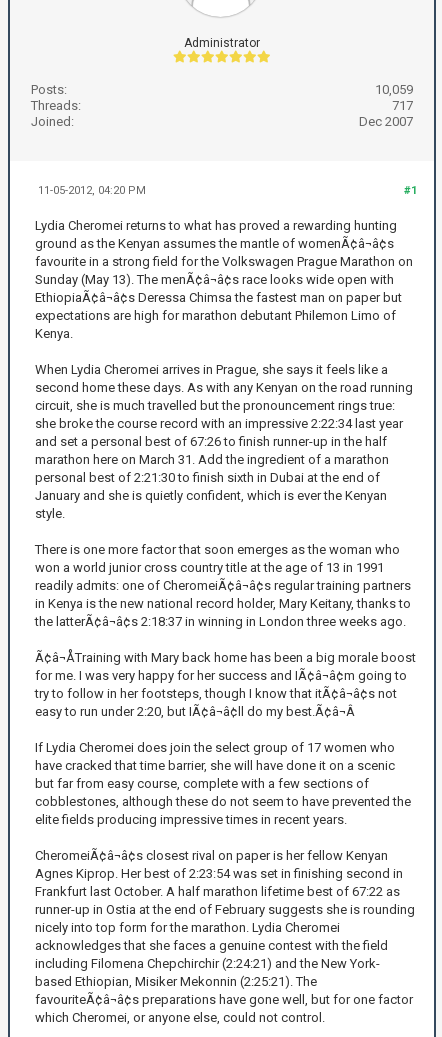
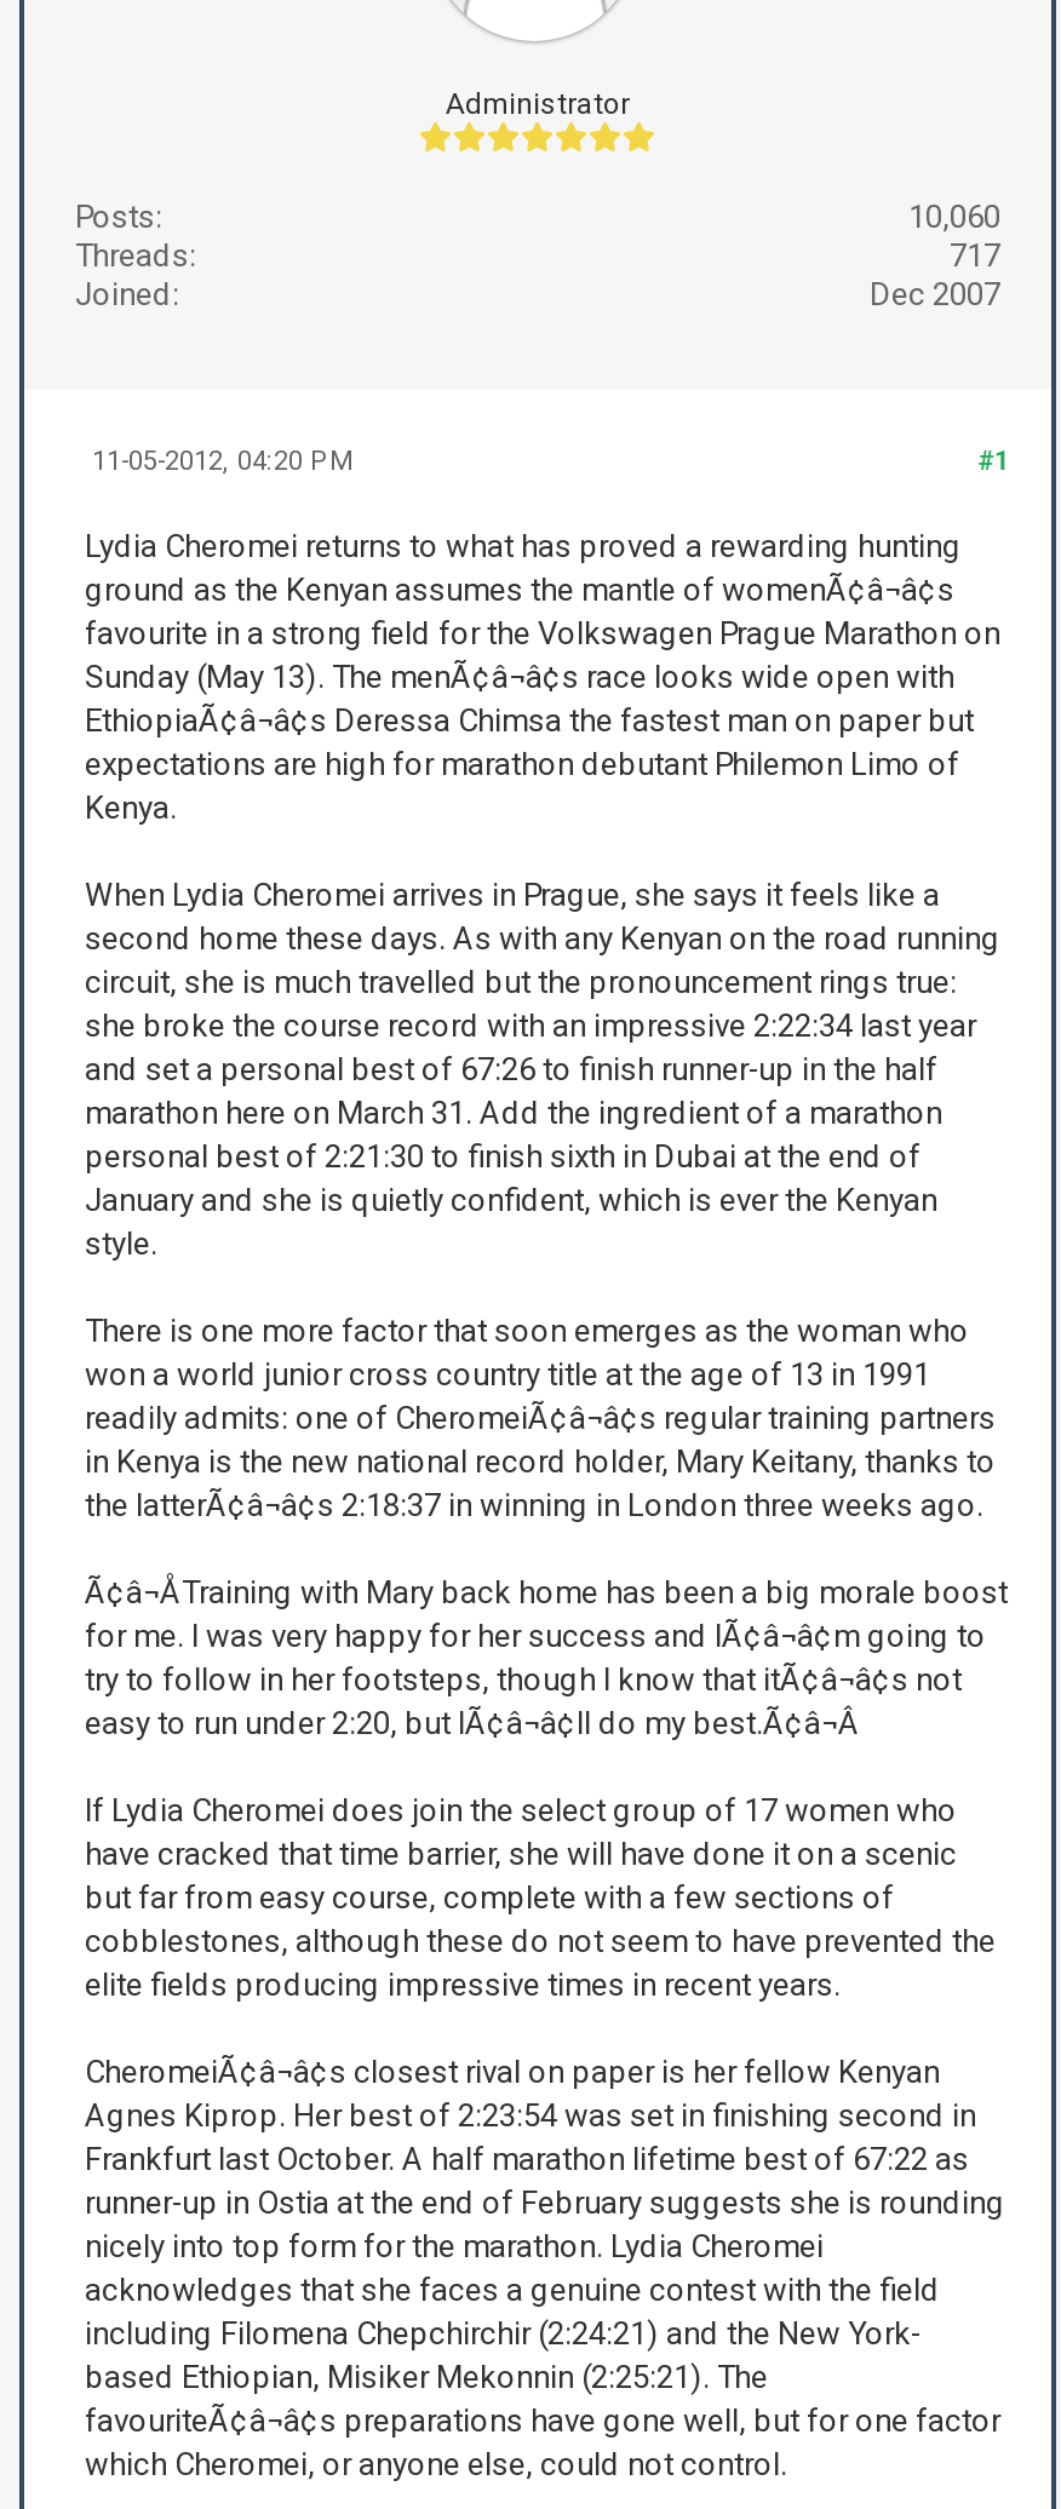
[375,82,413,97] 10,059 -> [908,199,1000,235] 10,060

